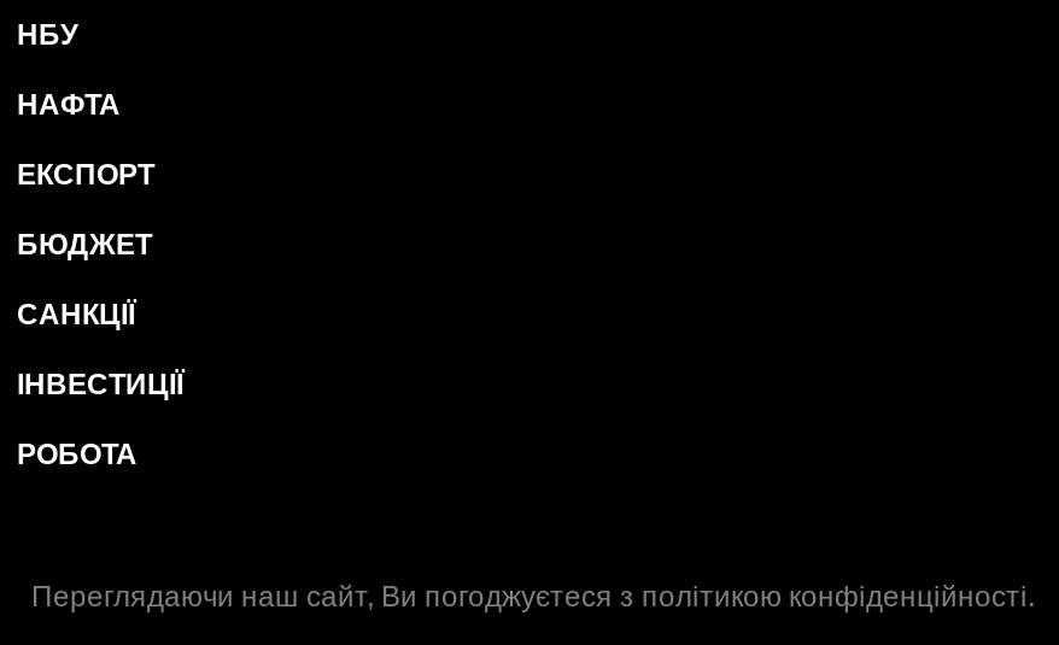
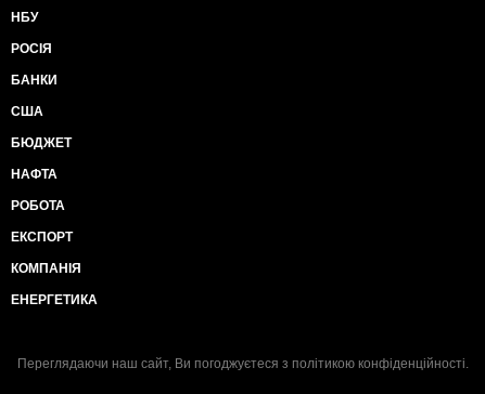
[17,88,154,192] НАФТА | ЕКСПОРТ -> [11,41,58,119] РОСІЯ | БАНКИ | США
[17,298,183,401] САНКЦІЇ | ІНВЕСТИЦІЇ -> [11,167,58,182] НАФТА
none -> [11,229,98,307] ЕКСПОРТ | КОМПАНІЯ | ЕНЕРГЕТИКА

